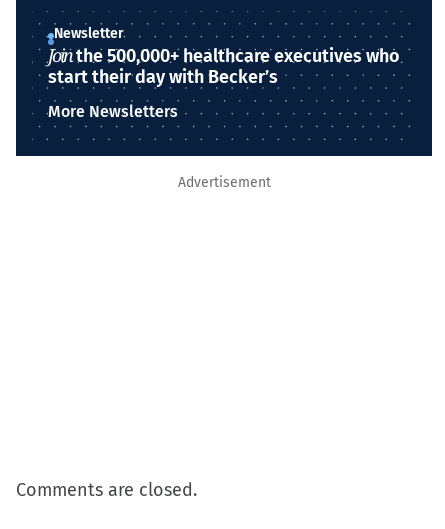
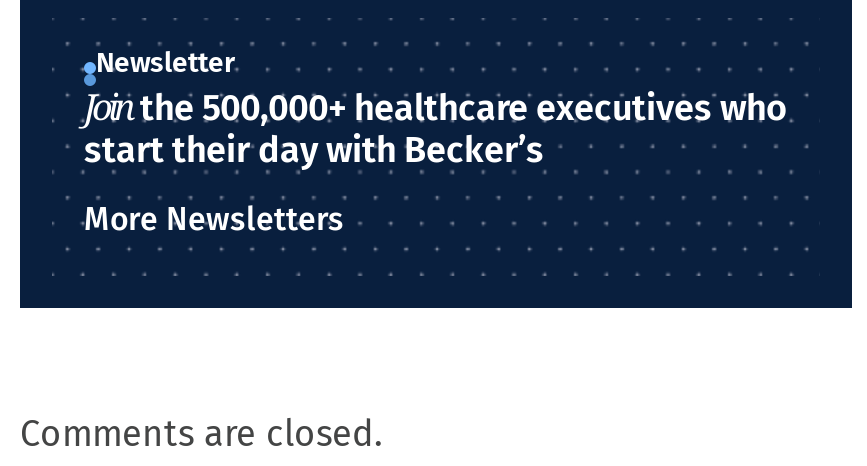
[177,174,270,191] Advertisement -> none

